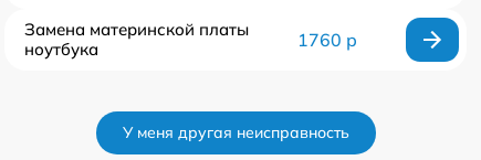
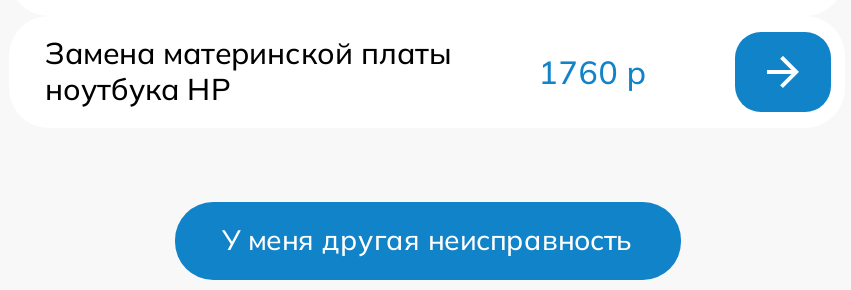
[24,39,98,59] ноутбука -> [45,70,231,108] ноутбука HP

